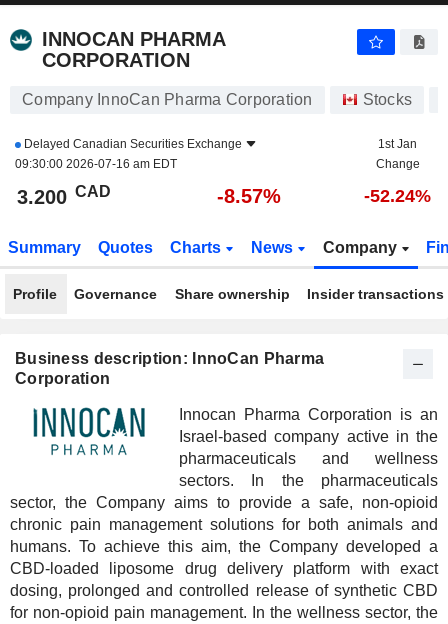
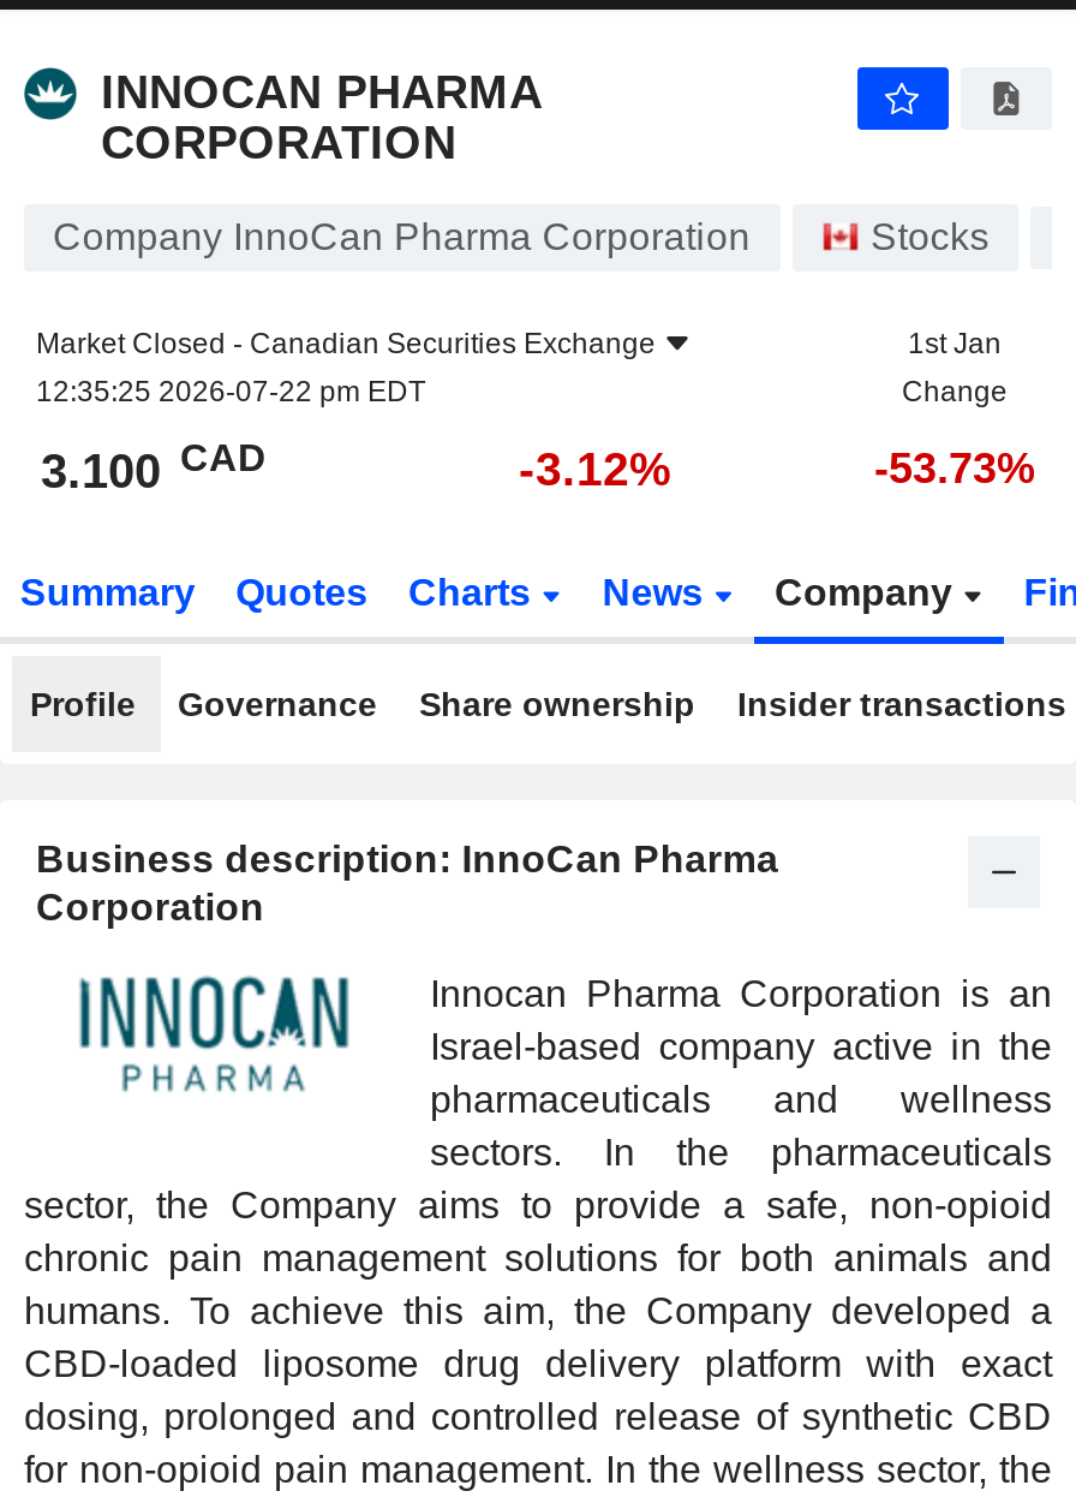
[15,137,242,171] Delayed Canadian Securities Exchange | 09:30:00 2026-07-16 am EDT -> [36,327,656,408] Market Closed - Canadian Securities Exchange | 12:35:25 2026-07-22 pm EDT
[17,182,111,208] 3.200 CAD -> [41,436,267,497] 3.100 CAD
[217,185,281,207] -8.57% -> [519,442,672,495] -3.12%
[364,186,431,206] -52.24% -> [874,445,1035,493] -53.73%

